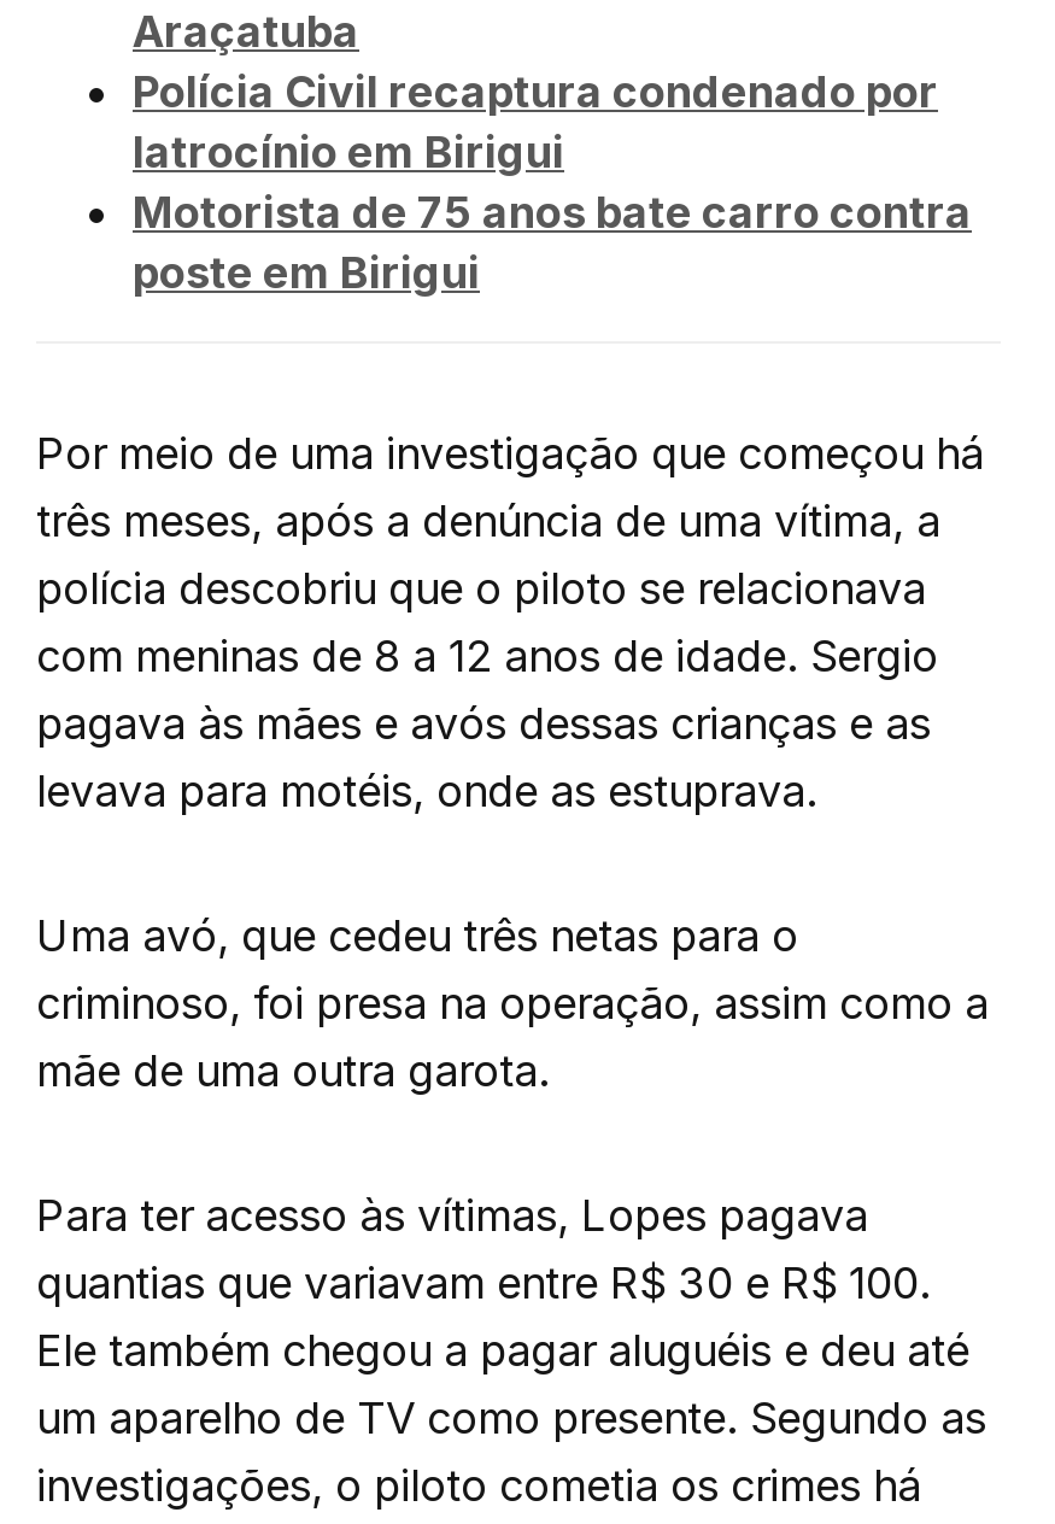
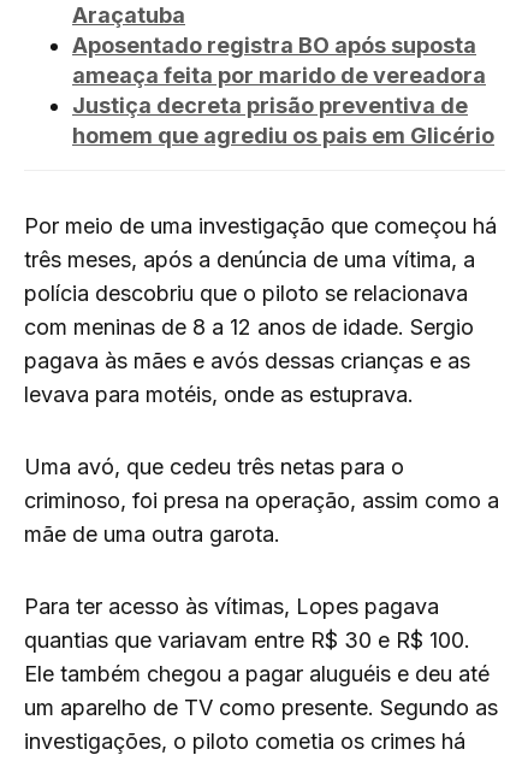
[133,66,972,297] Polícia Civil recaptura condenado por | latrocínio em Birigui | Motorista de 75 anos bate carro contra | poste em Birigui -> [72,33,494,148] Aposentado registra BO após suposta | ameaça feita por marido de vereadora | Justiça decreta prisão preventiva de | homem que agrediu os pais em Glicério

